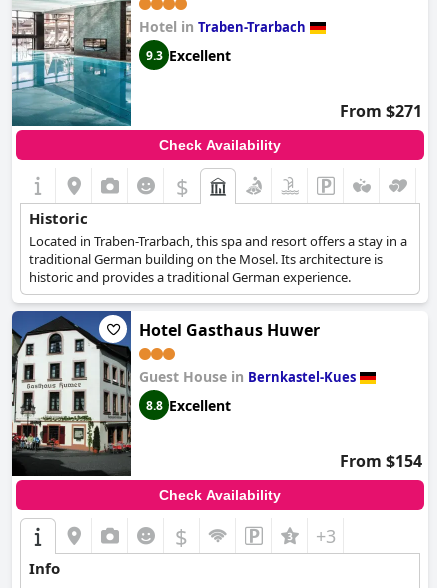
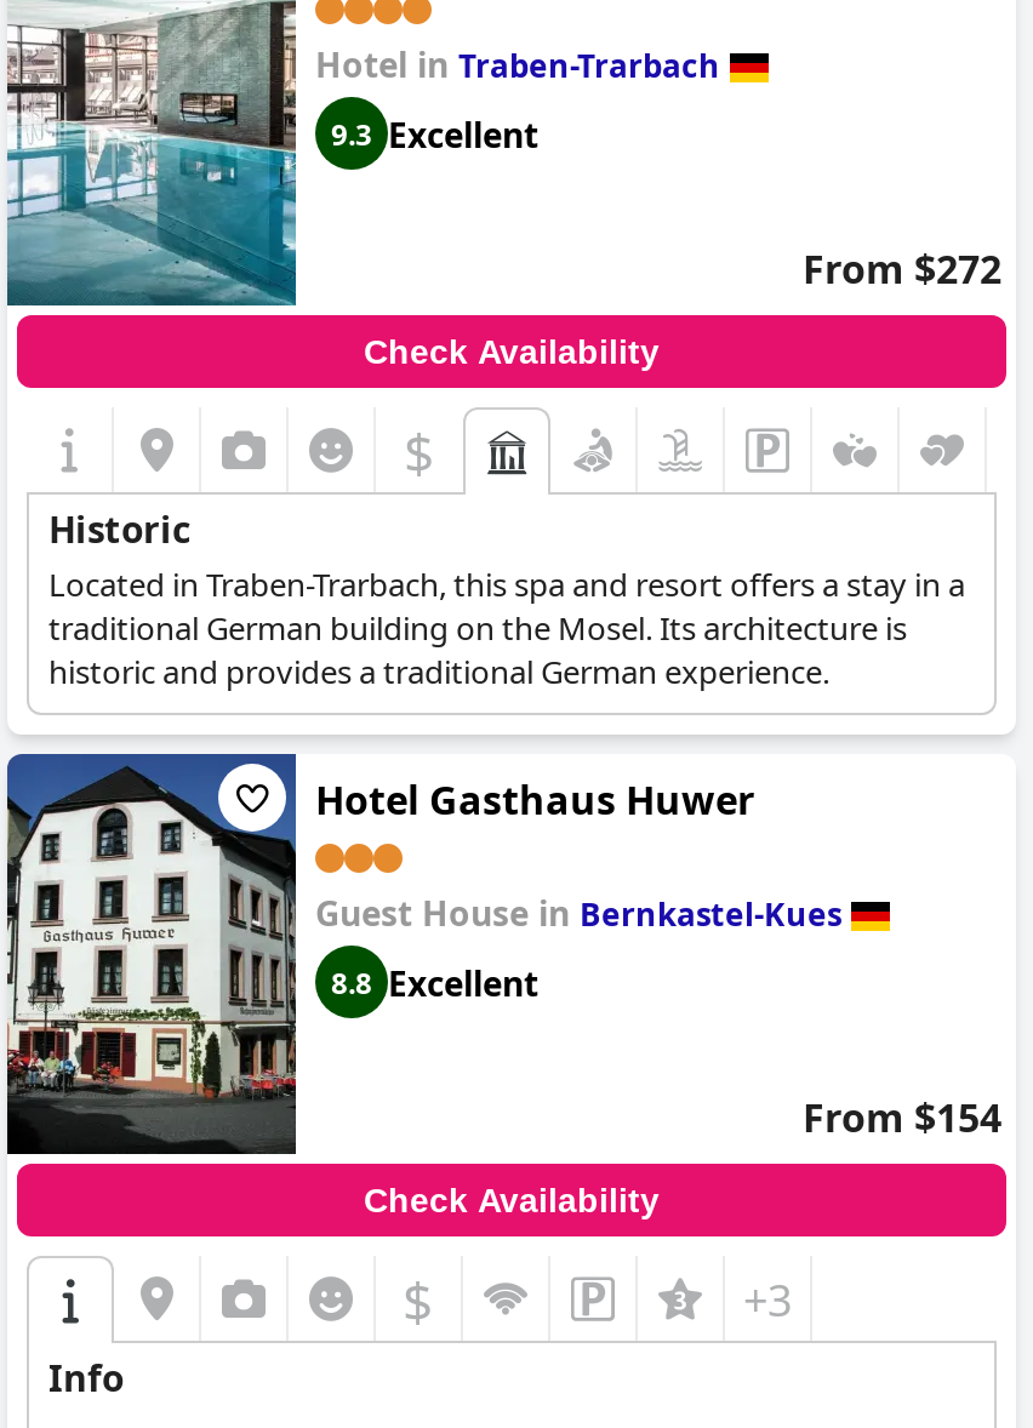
[340,100,422,122] From $271 -> [803,242,1001,296] From $272

